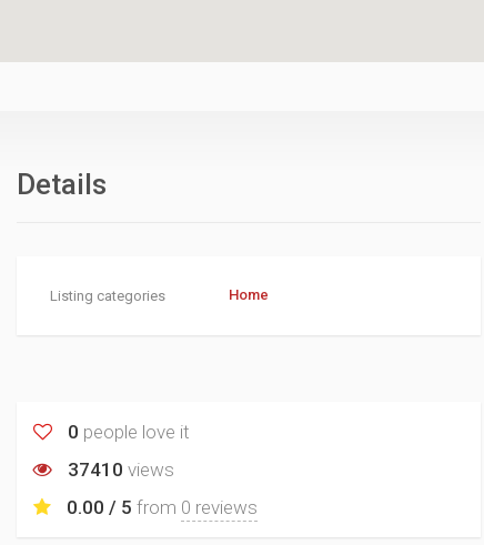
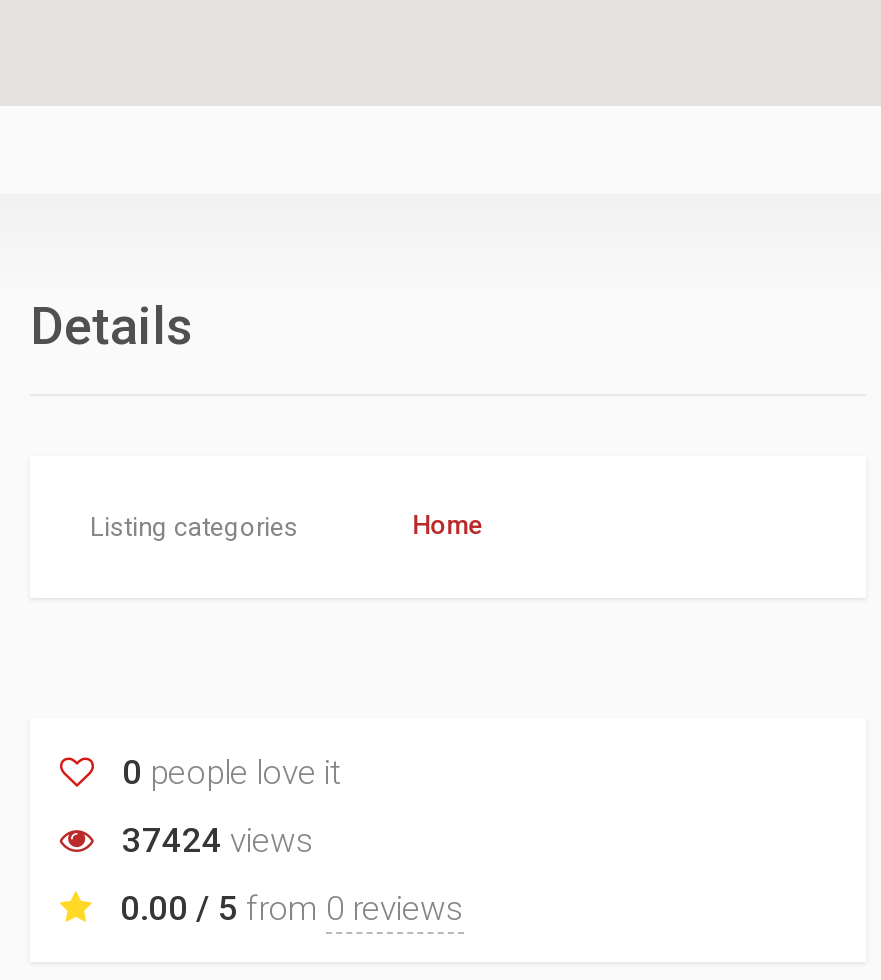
[68,458,174,481] 37410 views -> [122,820,314,860] 37424 views

